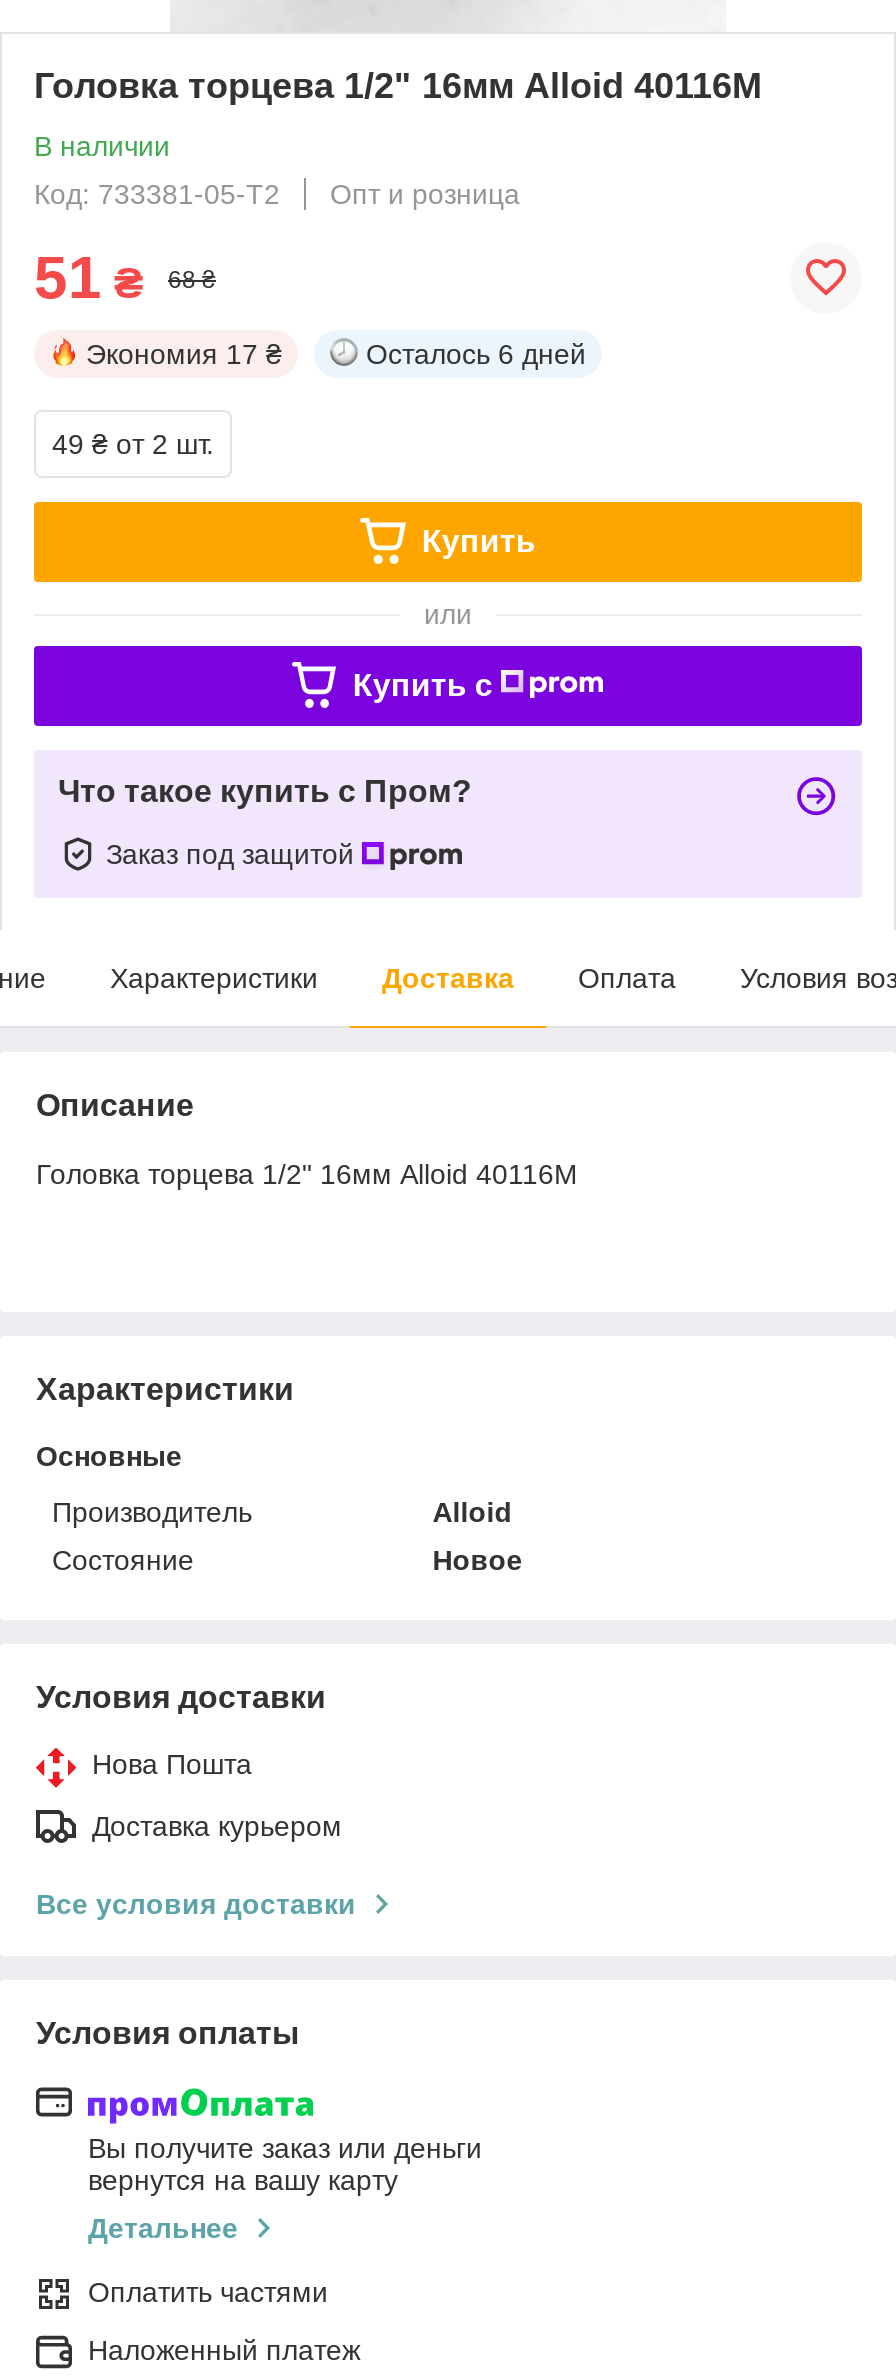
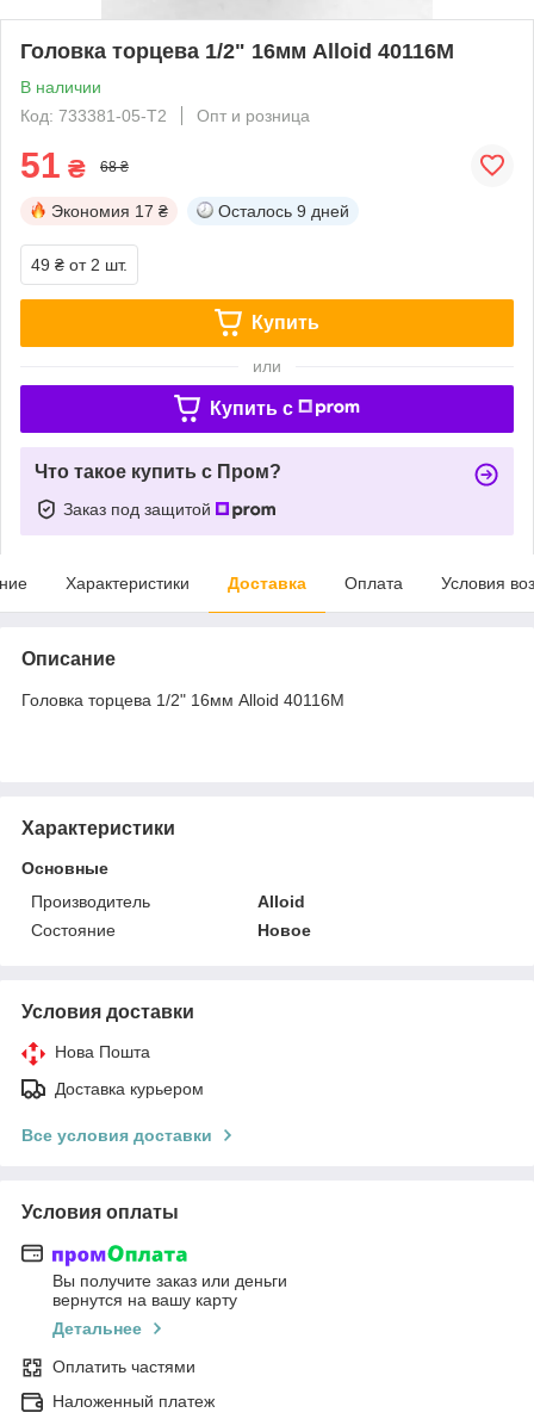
[366,338,586,370] Осталось 6 дней -> [218,201,349,220] Осталось 9 дней

